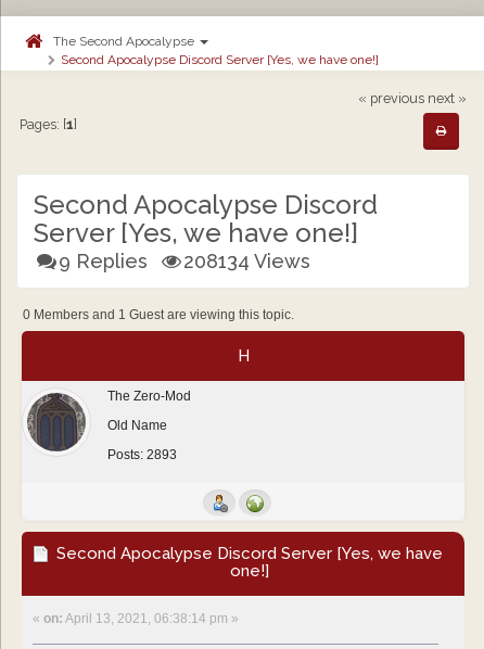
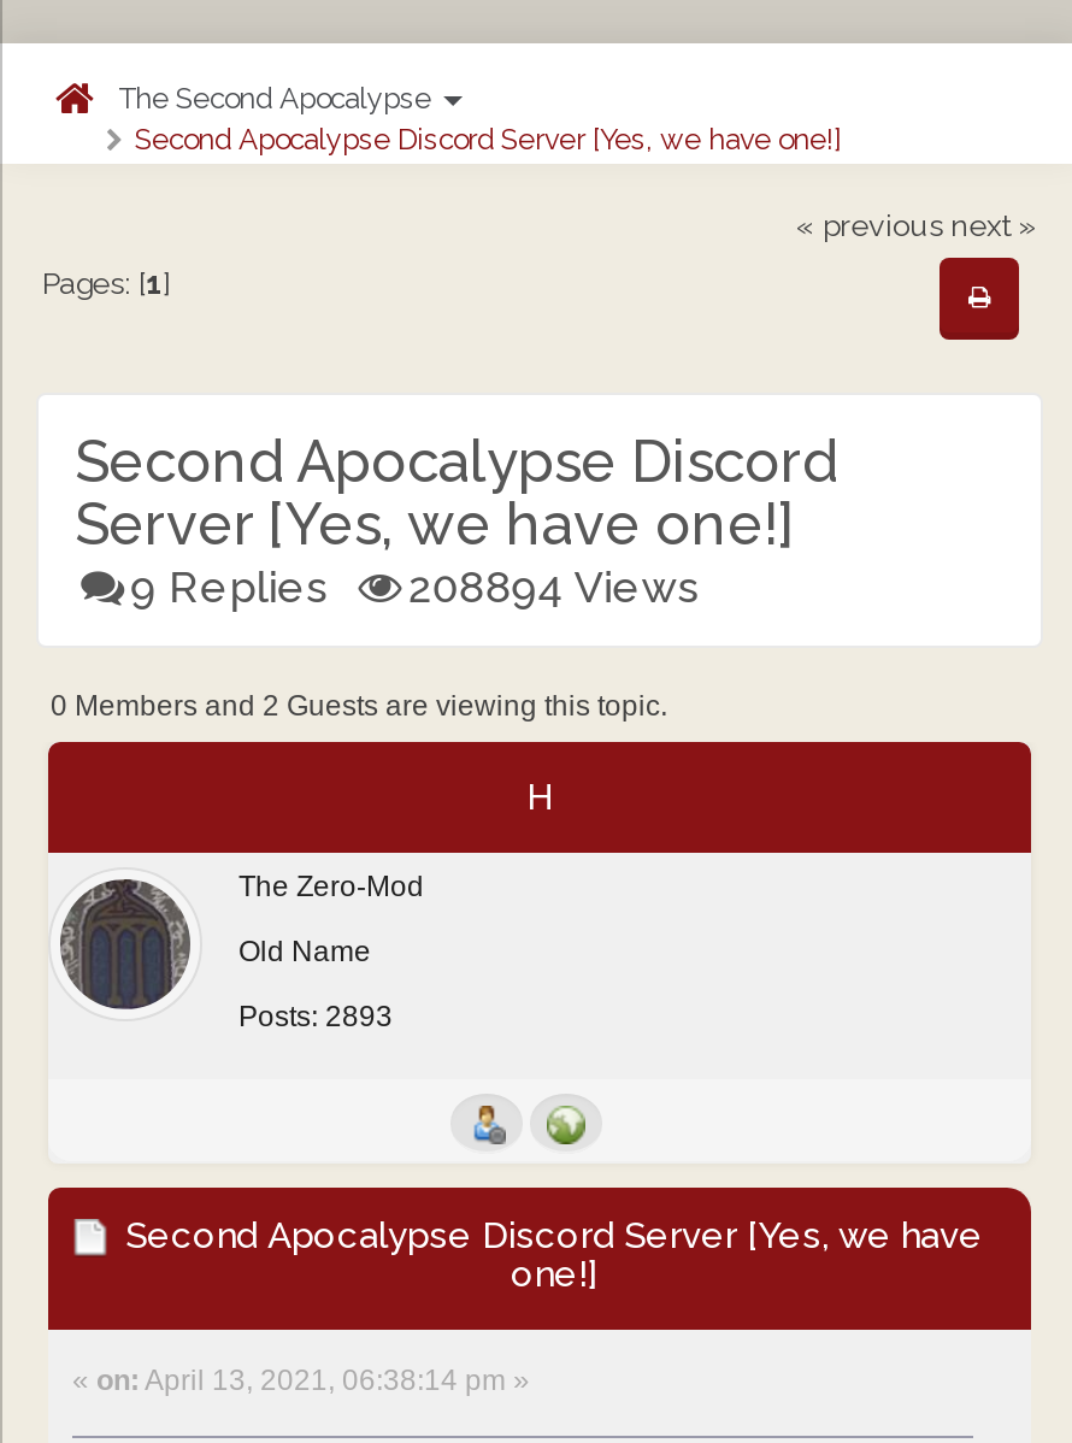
[59,250,311,272] 9 Replies 208134 Views -> [130,561,699,612] 9 Replies 208894 Views
[23,307,294,322] 0 Members and 1 Guest are viewing this topic. -> [50,689,667,723] 0 Members and 2 Guests are viewing this topic.

